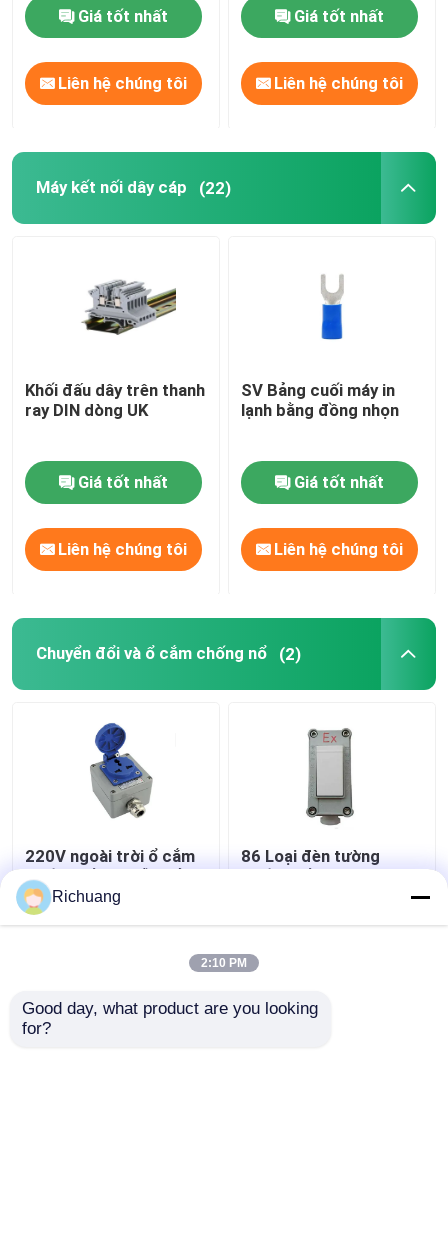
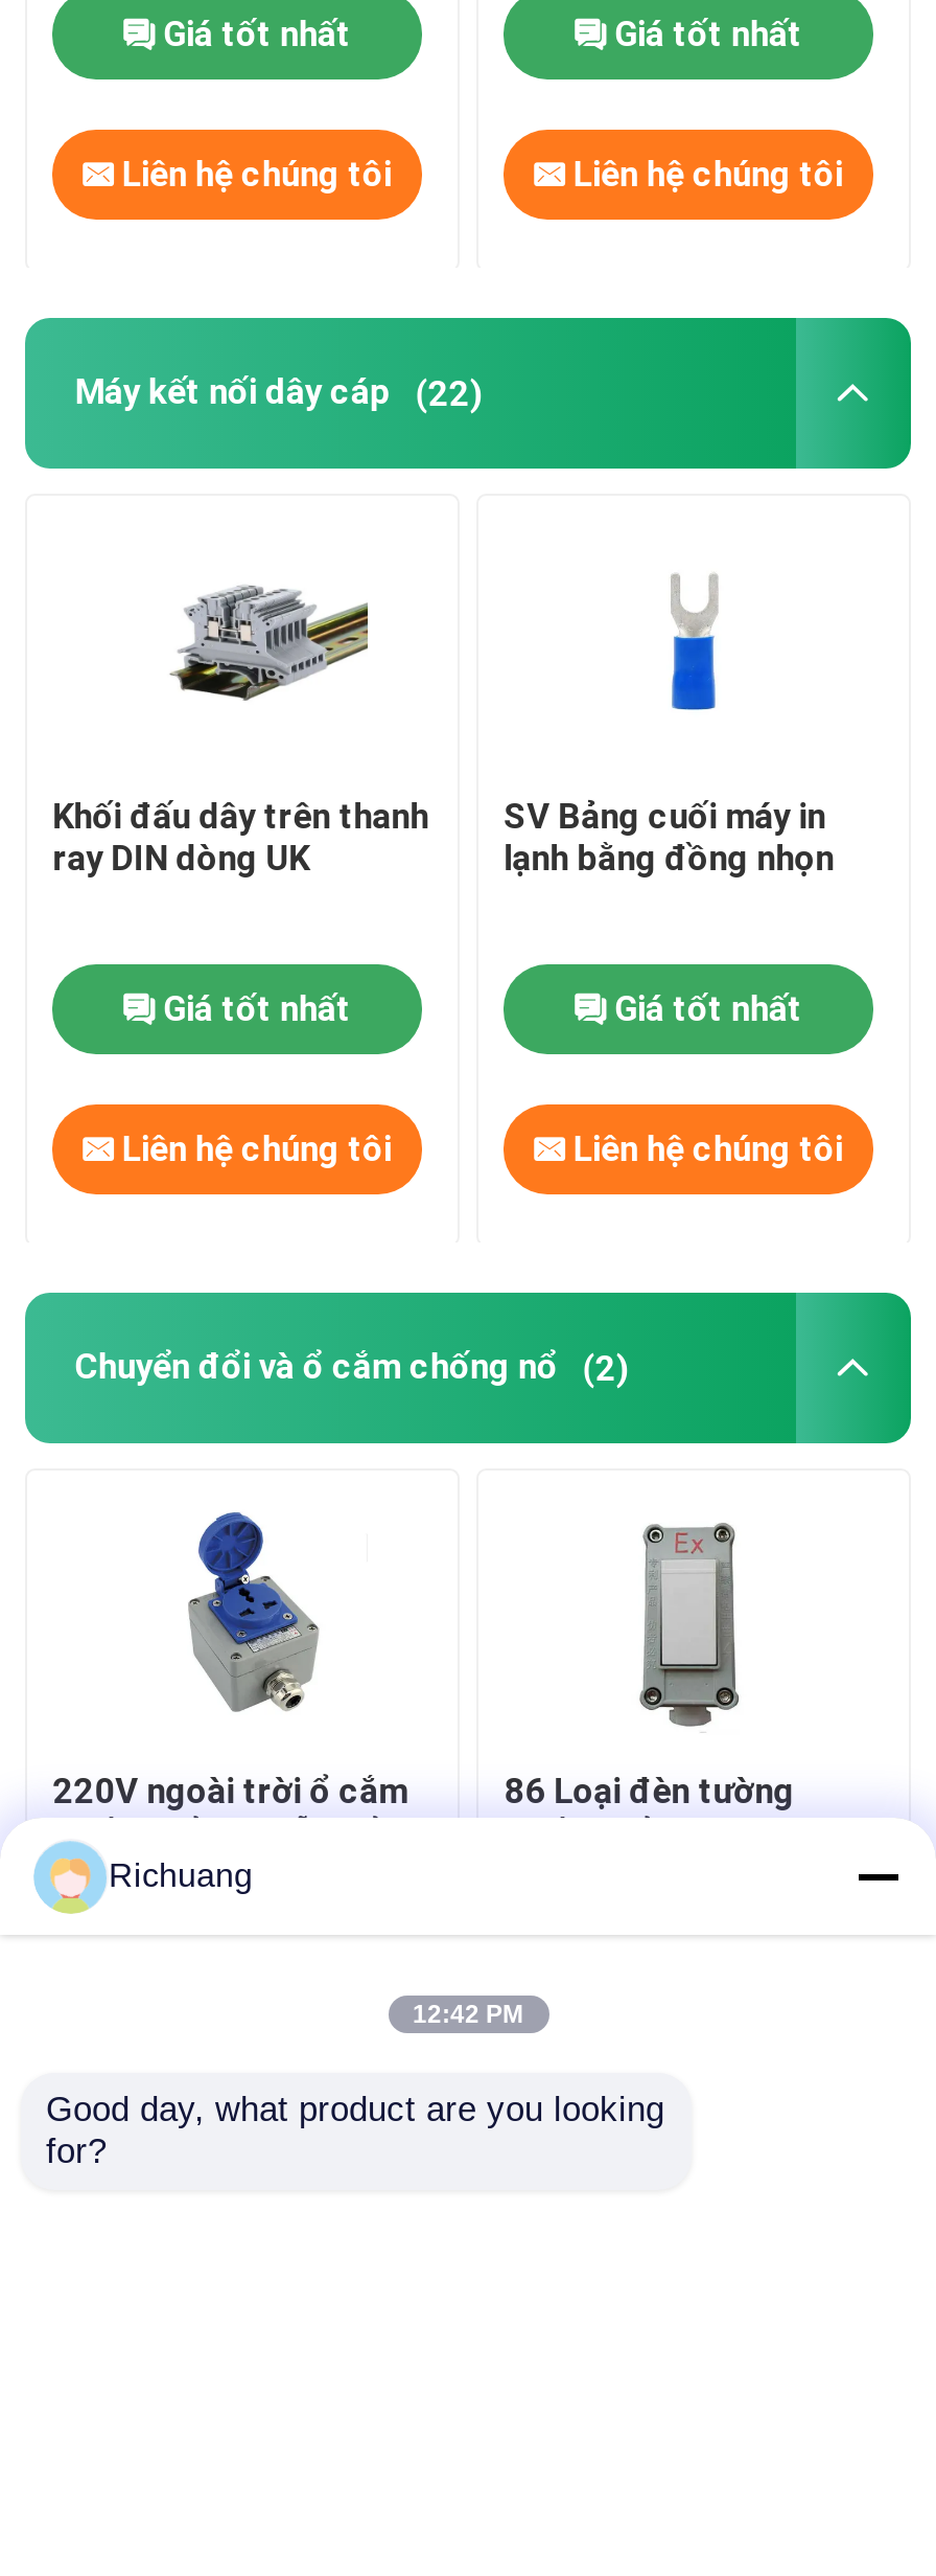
[201,956,247,970] 2:10 PM -> [413,2000,523,2029] 12:42 PM

